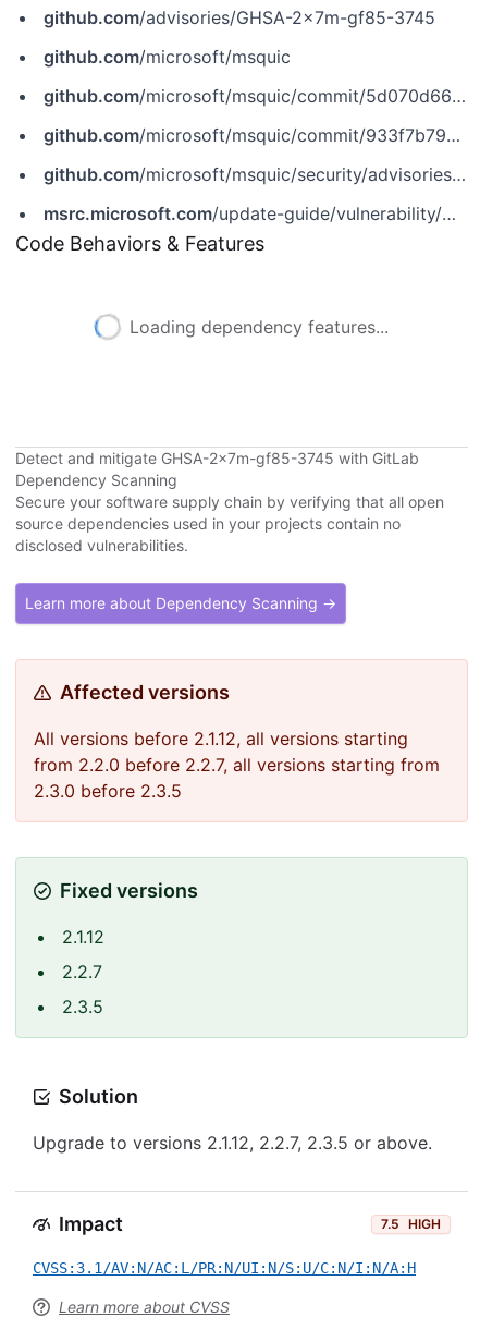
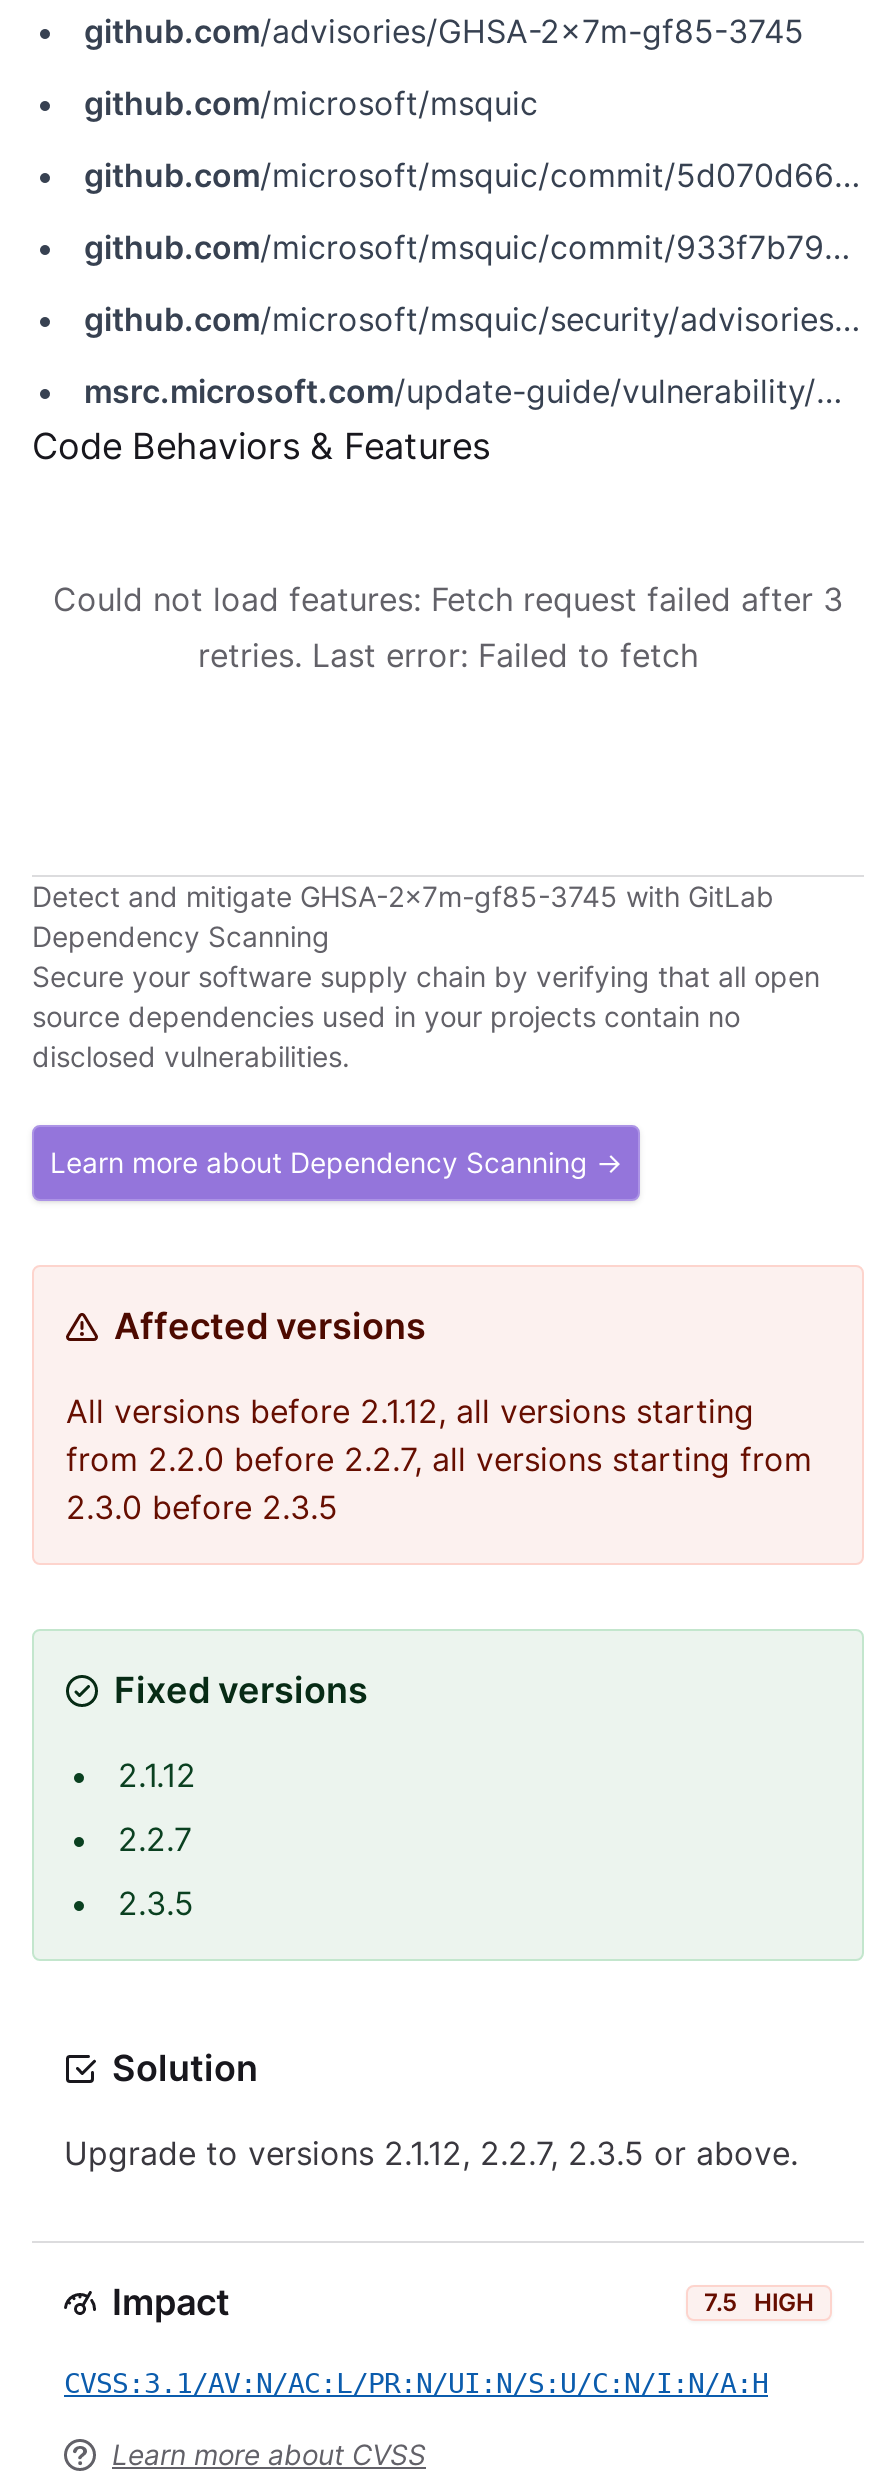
[130,316,389,338] Loading dependency features... -> [53,579,843,675] Could not load features: Fetch request failed after 3 | retries. Last error: Failed to fetch

